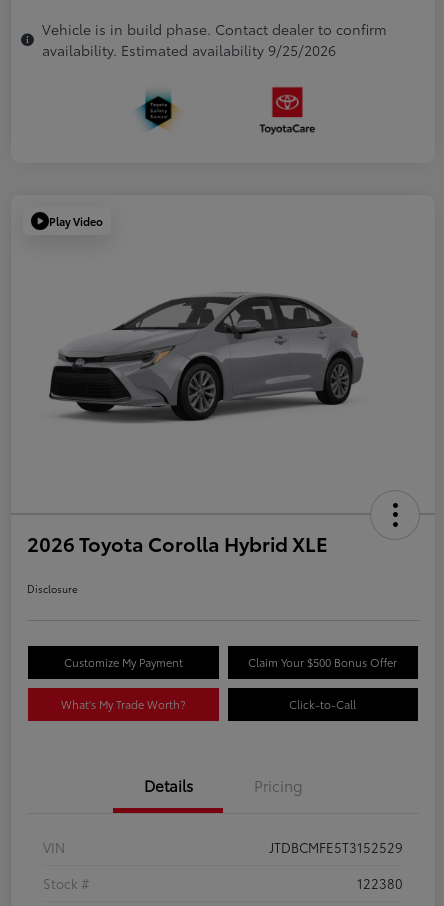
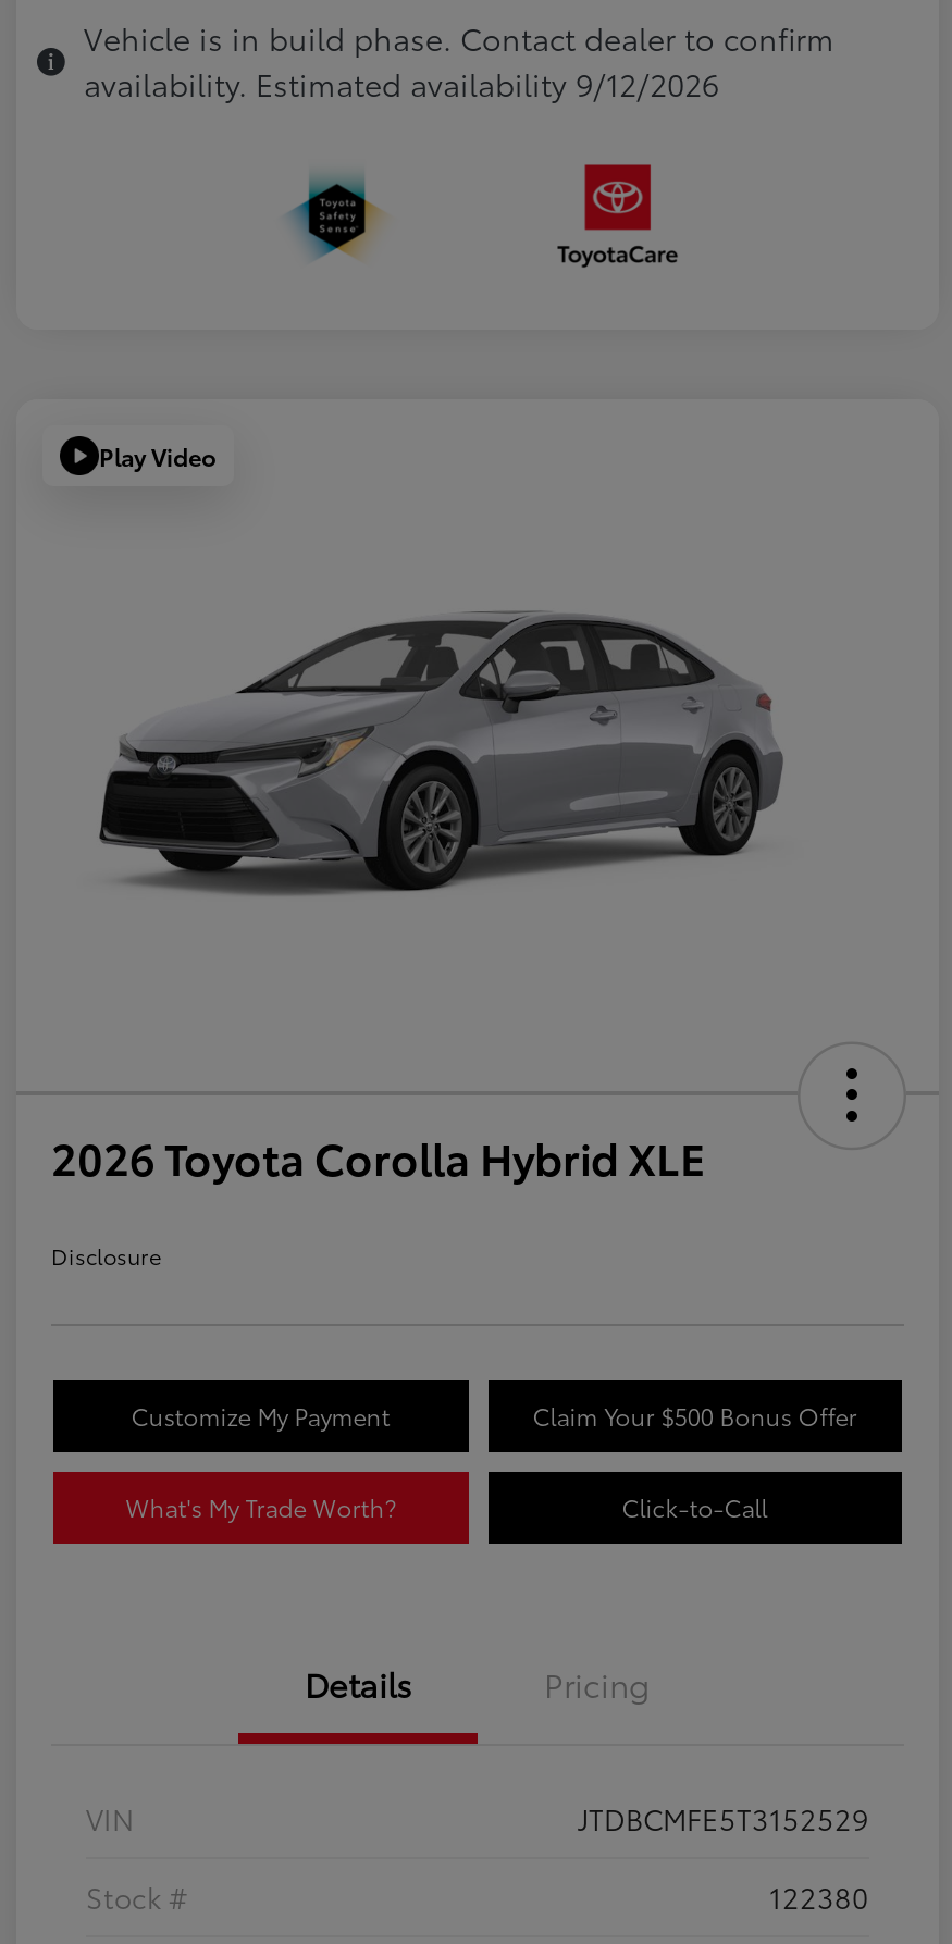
[42,40,336,60] availability. Estimated availability 9/25/2026 -> [84,62,719,106] availability. Estimated availability 9/12/2026

